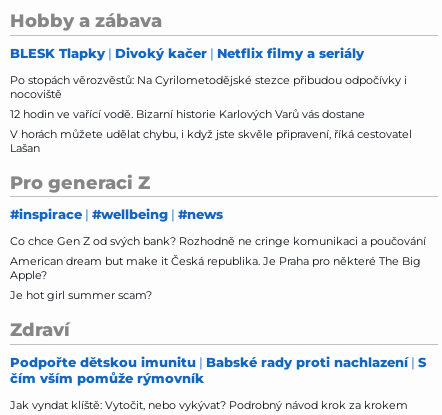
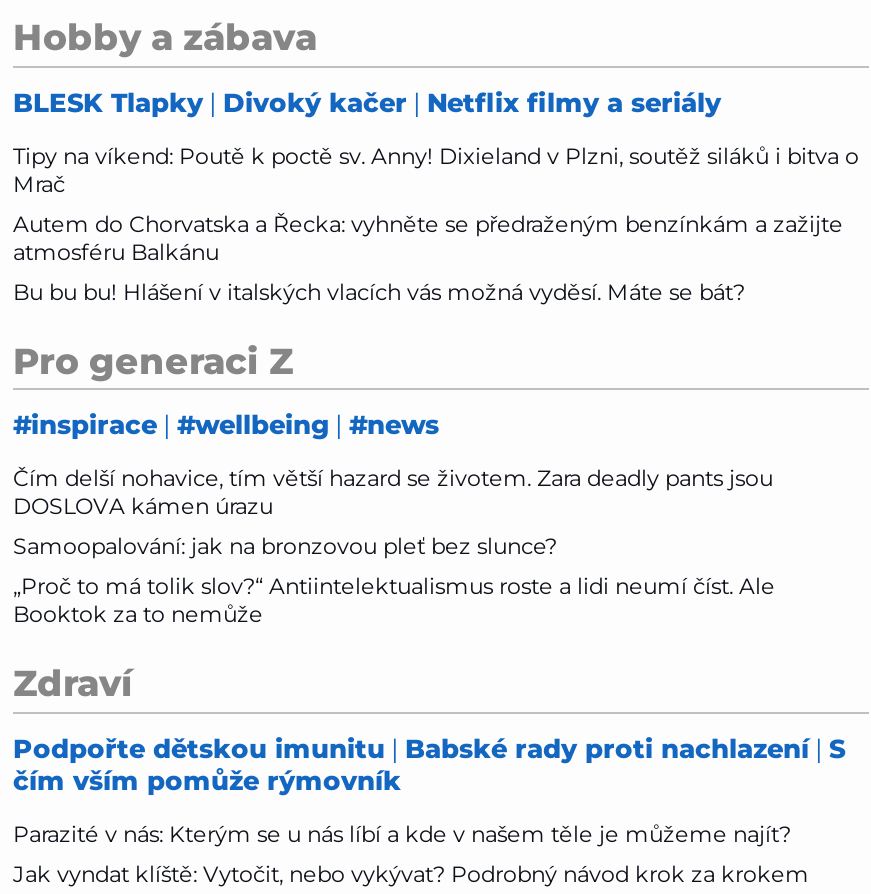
[10,72,412,154] Po stopách věrozvěstů: Na Cyrilometodějské stezce přibudou odpočívky i | nocoviště | 12 hodin ve vařící vodě. Bizarní historie Karlových Varů vás dostane | V horách můžete udělat chybu, i když jste skvěle připravení, říká cestovatel | Lašan -> [13,141,859,305] Tipy na víkend: Poutě k poctě sv. Anny! Dixieland v Plzni, soutěž siláků i bitva o | Mrač | Autem do Chorvatska a Řecka: vyhněte se předraženým benzínkám a zažijte | atmosféru Balkánu | Bu bu bu! Hlášení v italských vlacích vás možná vyděsí. Máte se bát?
[10,234,426,302] Co chce Gen Z od svých bank? Rozhodně ne cringe komunikaci a poučování | American dream but make it Česká republika. Je Praha pro některé The Big | Apple? | Je hot girl summer scam? -> [13,464,775,628] Čím delší nohavice, tím větší hazard se životem. Zara deadly pants jsou | DOSLOVA kámen úrazu | Samoopalování: jak na bronzovou pleť bez slunce? | „Proč to má tolik slov?“ Antiintelektualismus roste a lidi neumí číst. Ale | Booktok za to nemůže
none -> [13,819,791,847] Parazité v nás: Kterým se u nás líbí a kde v našem těle je můžeme najít?

